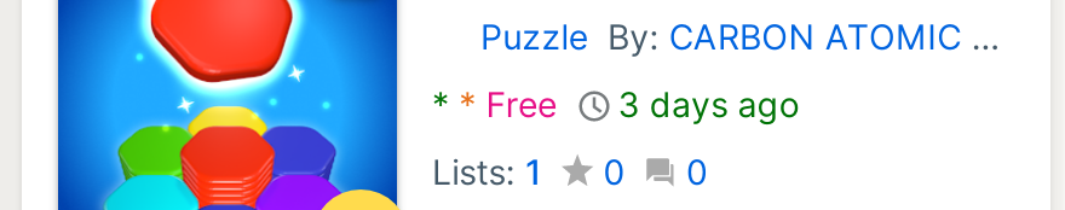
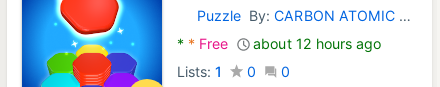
[618,83,799,124] 3 days ago -> [253,34,381,51] about 12 hours ago

